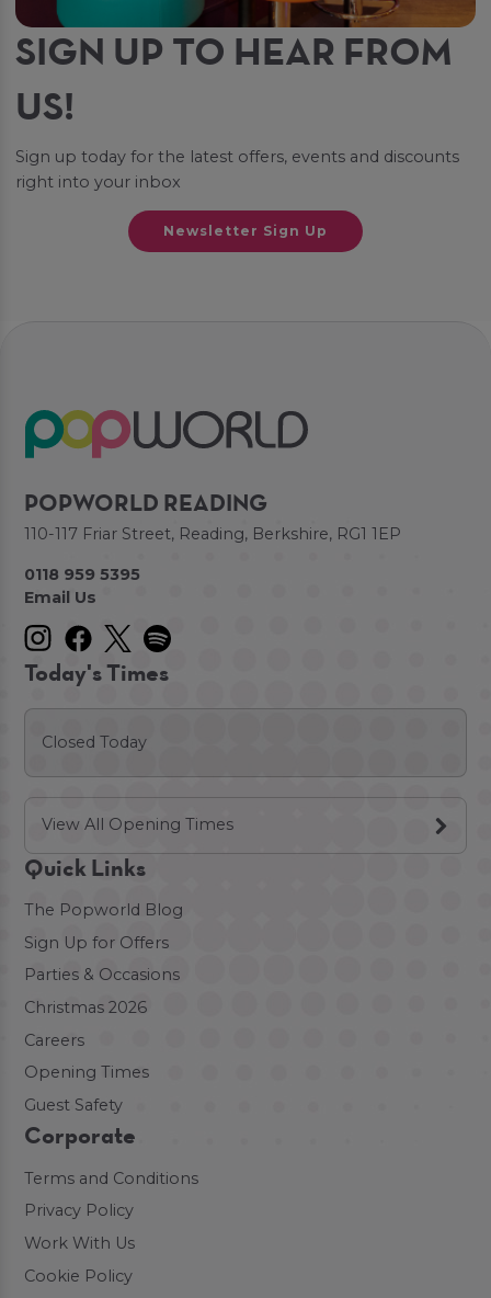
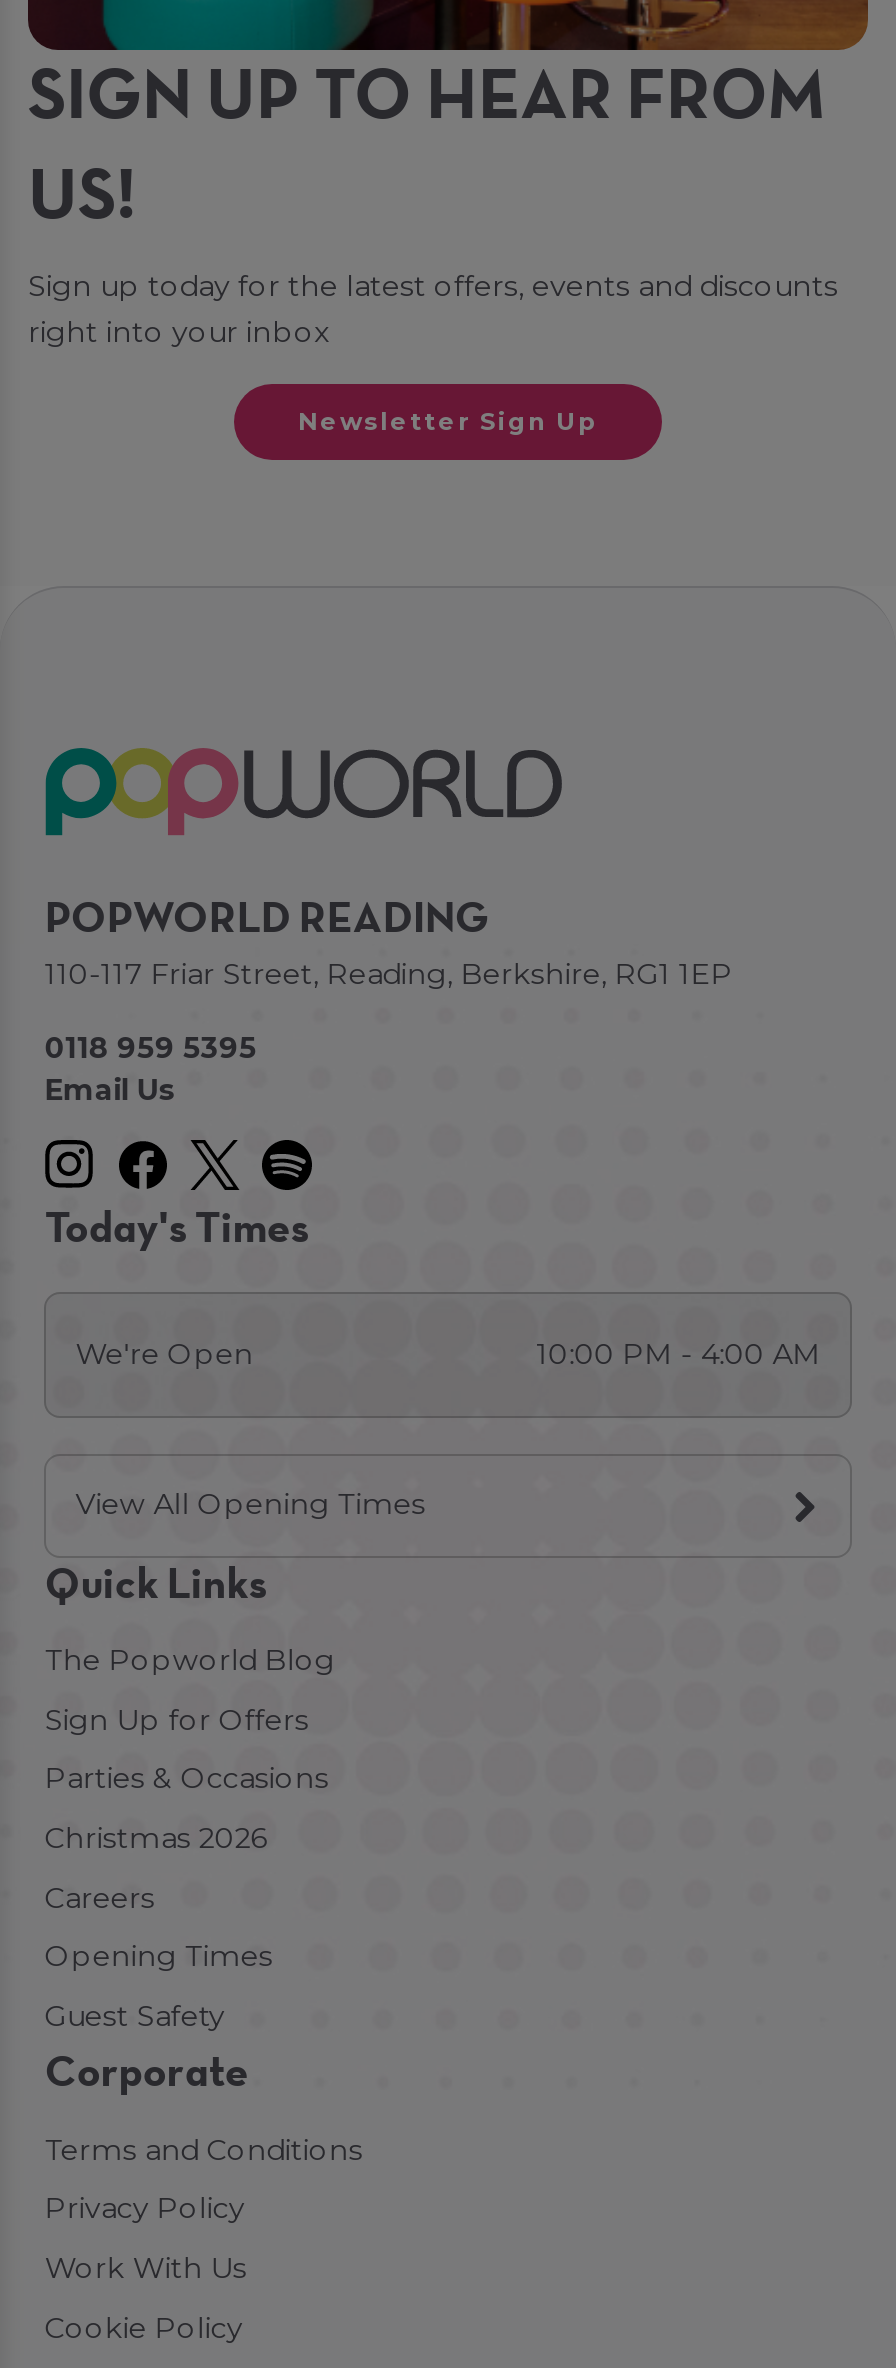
[41,732,147,752] Closed Today -> [76,1335,820,1371] We're Open | 10:00 PM - 4:00 AM

